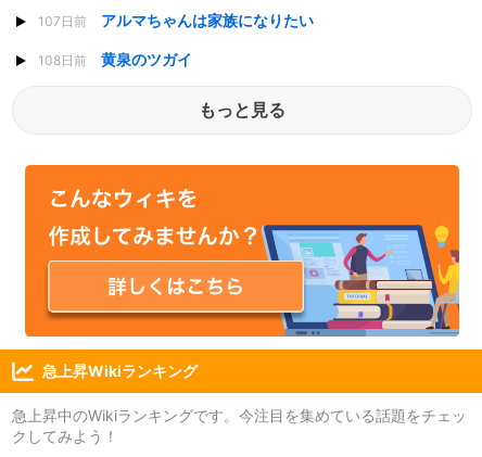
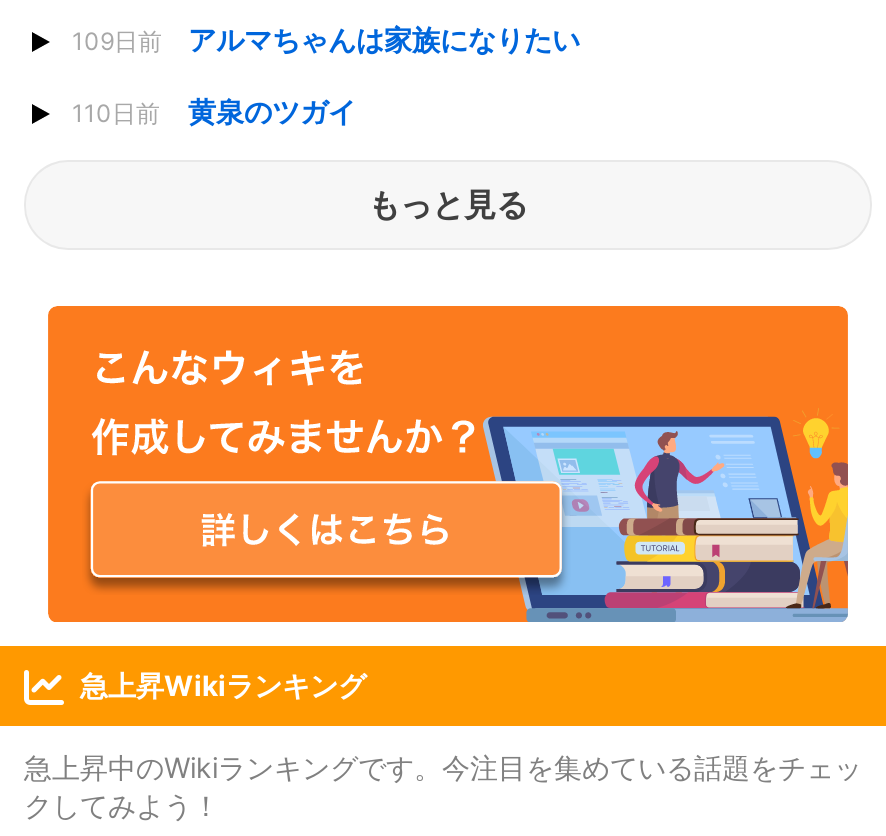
[38,10,314,29] 107日前 アルマちゃんは家族になりたい -> [72,21,580,55] 109日前 アルマちゃんは家族になりたい
[38,50,192,68] 108日前 黄泉のツガイ -> [72,93,356,127] 110日前 黄泉のツガイ

